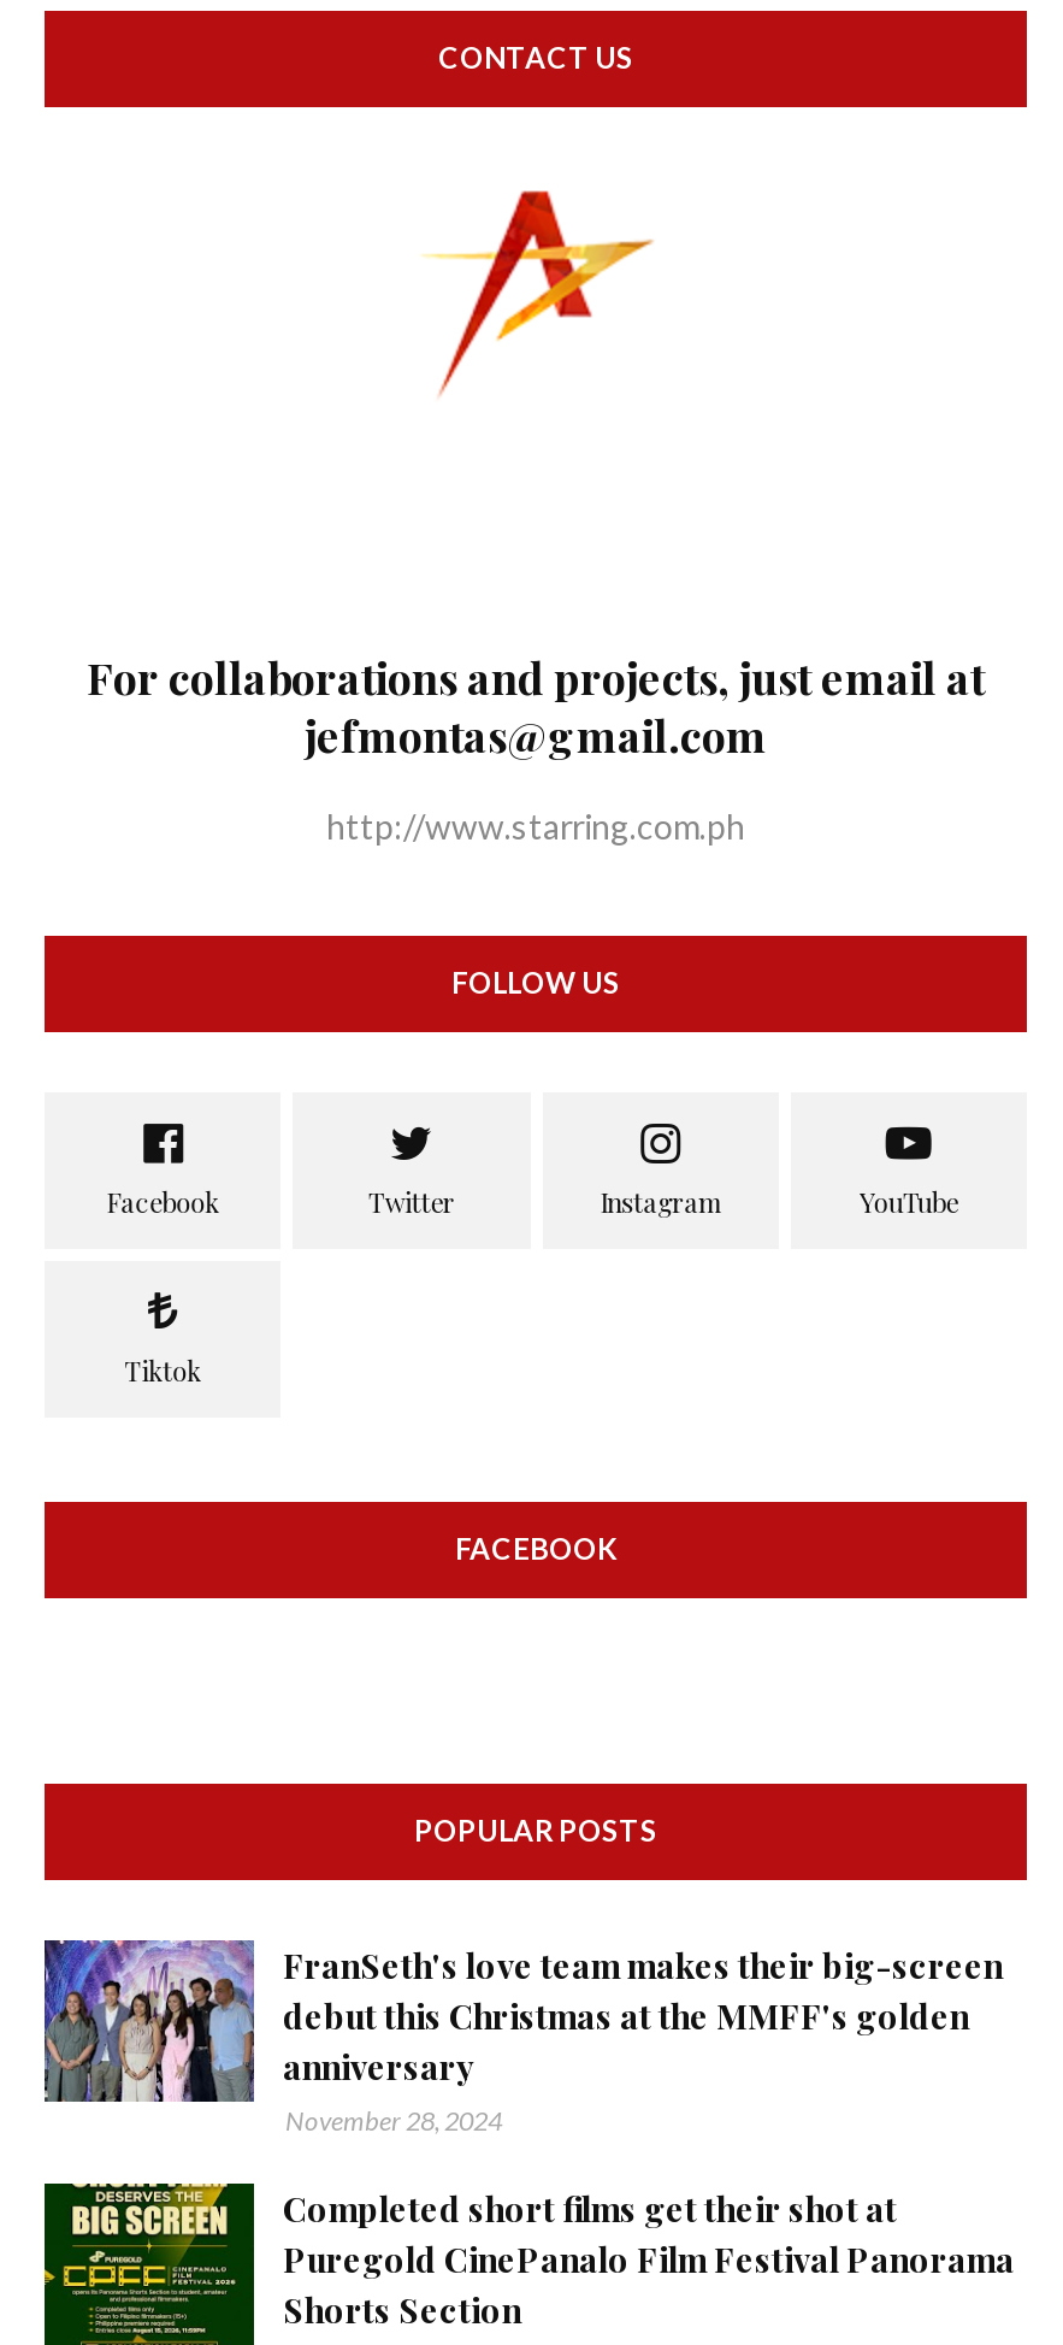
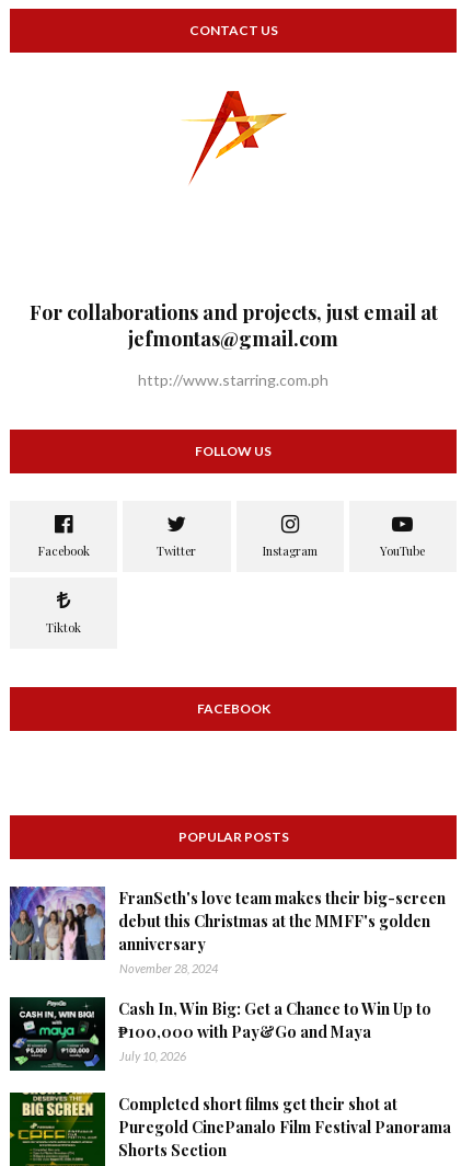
none -> [10,996,431,1072] [image] | Cash In, Win Big: Get a Chance to Win Up to | ₱100,000 with Pay&Go and Maya | July 10, 2026

